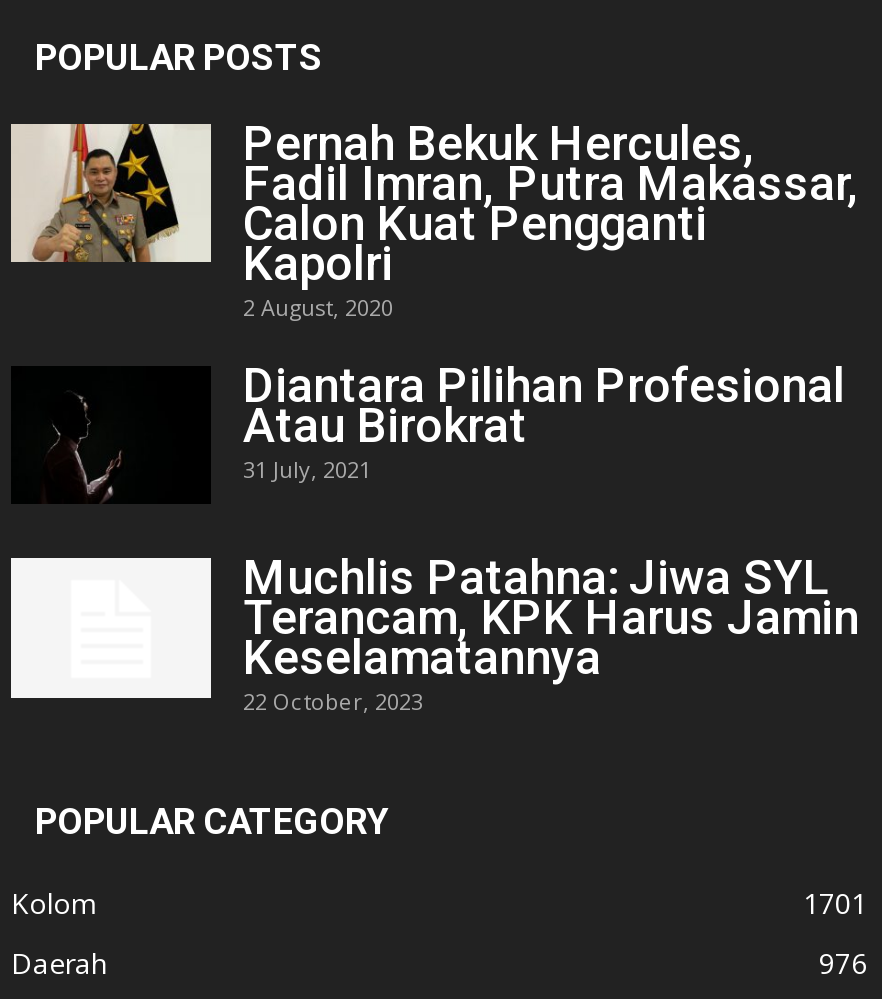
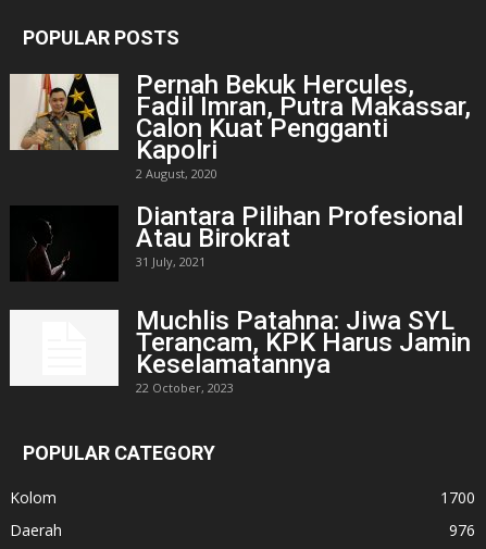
[803,885,867,923] 1701 -> [440,487,475,507] 1700

